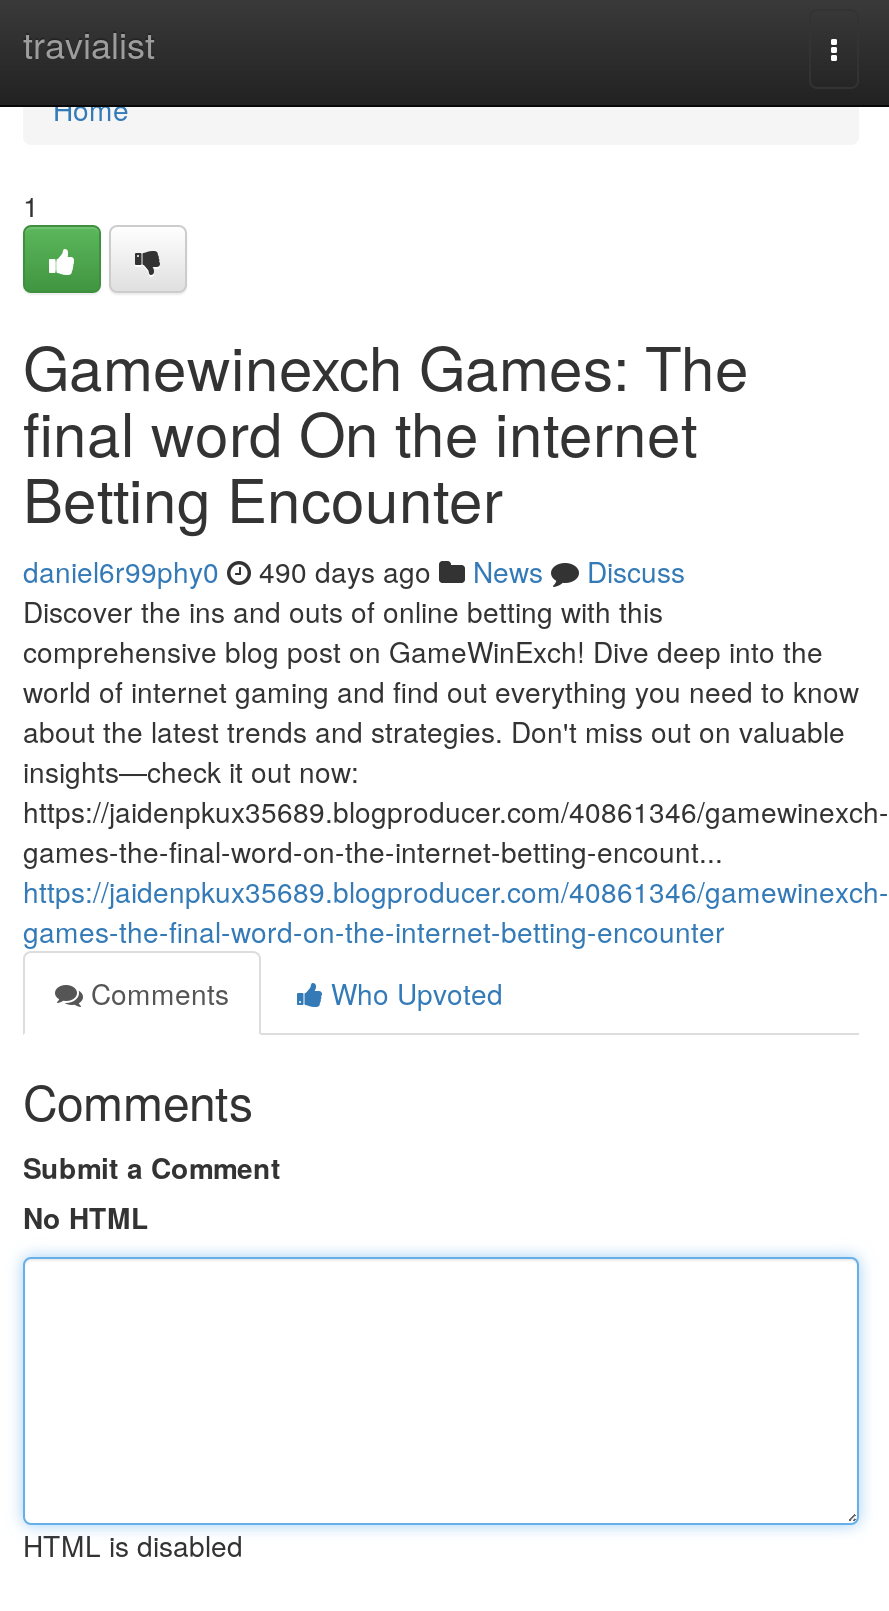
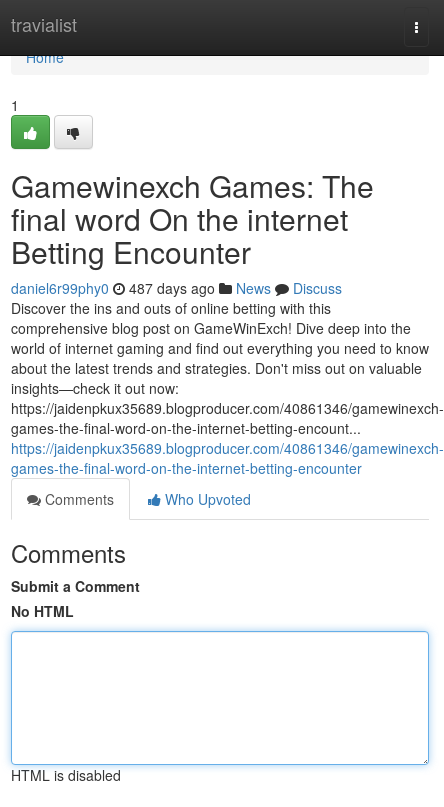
[23,551,685,591] daniel6r99phy0 490 days ago News Discuss -> [11,278,342,298] daniel6r99phy0 487 days ago News Discuss

